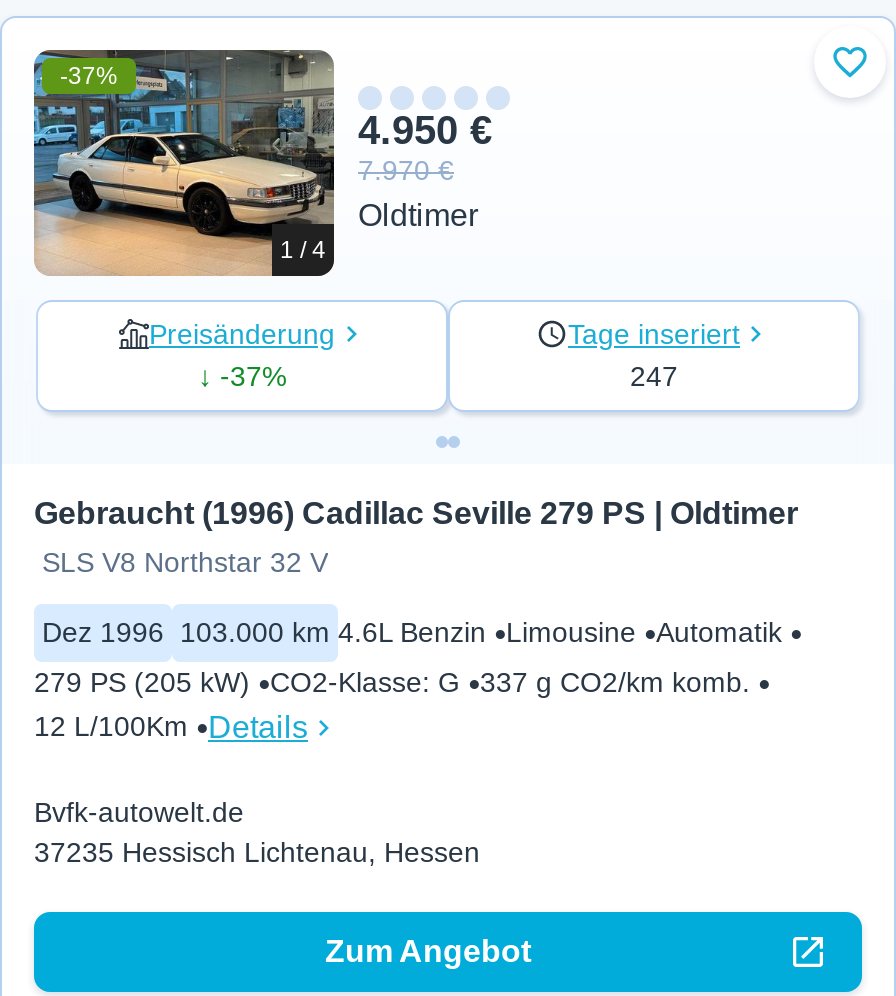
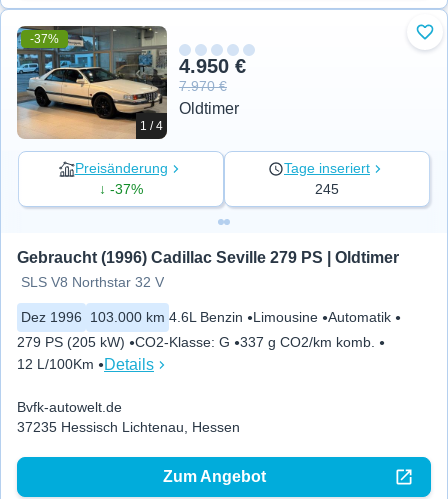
[630,360,678,392] 247 -> [315,181,339,197] 245

